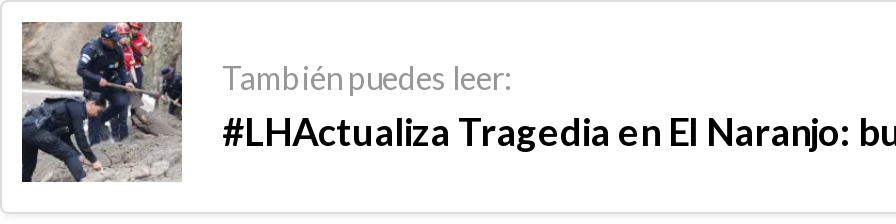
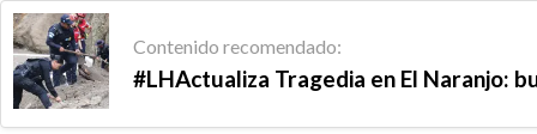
[222,58,512,96] También puedes leer: -> [133,35,342,57] Contenido recomendado:

